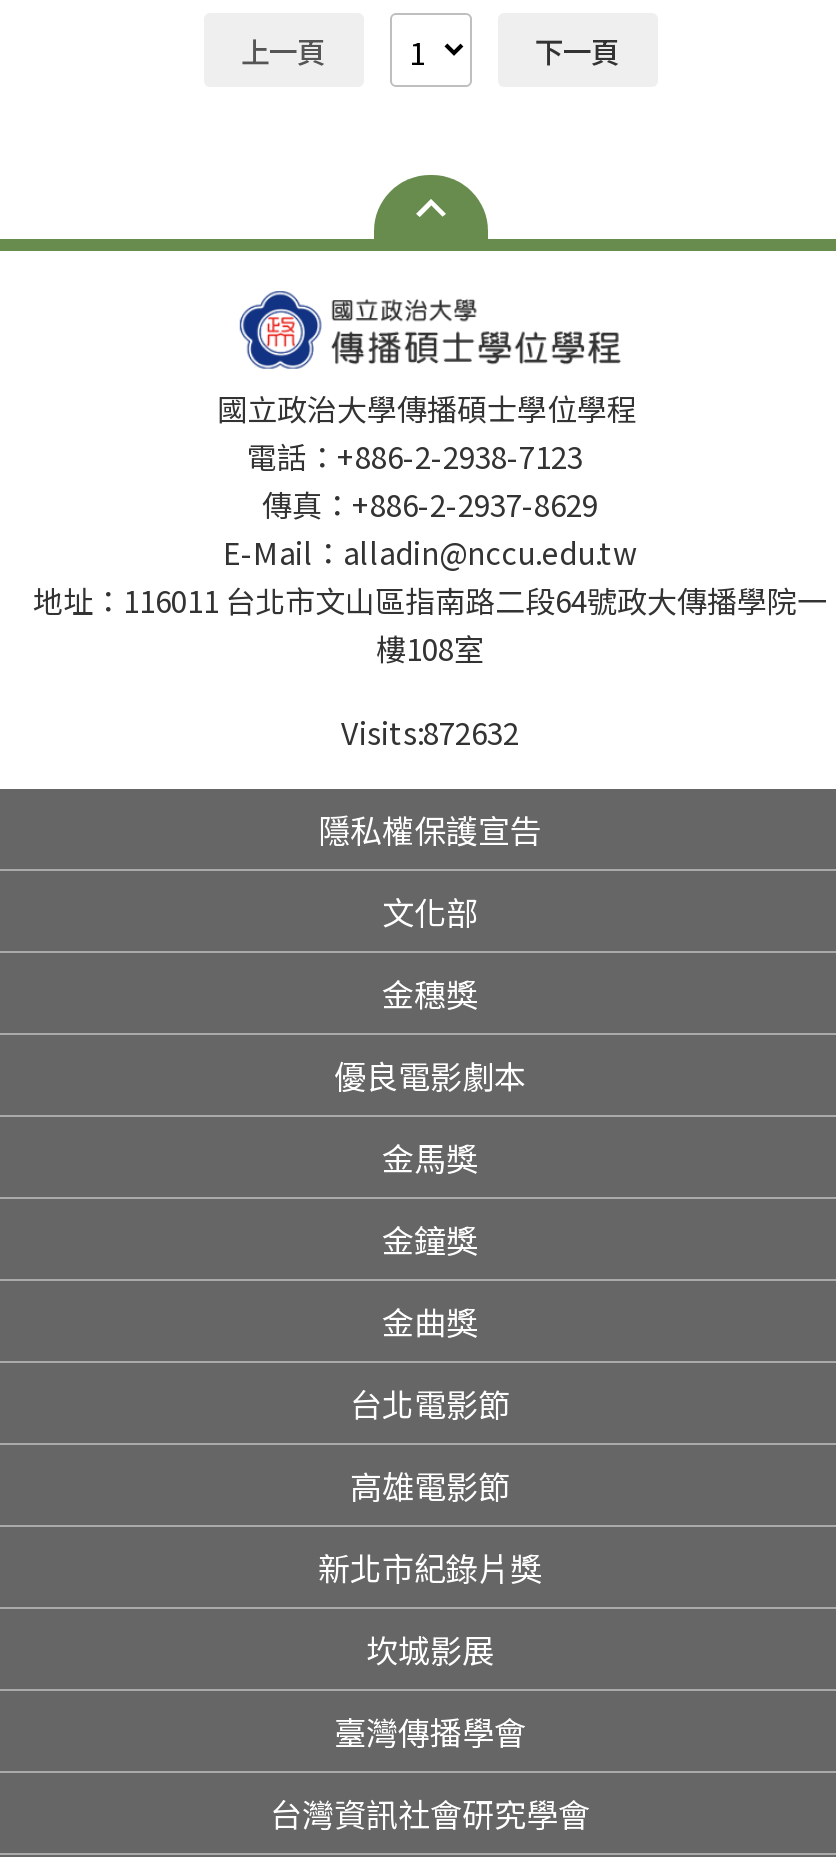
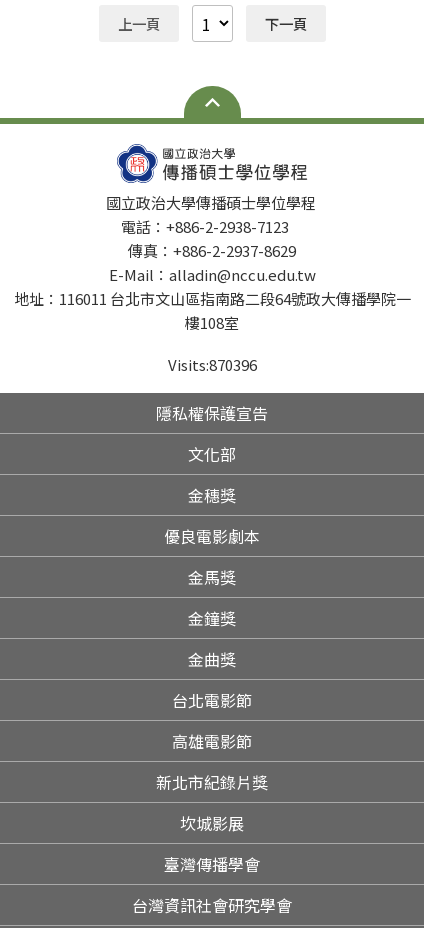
[341,711,519,753] Visits:872632 -> [167,354,256,375] Visits:870396

